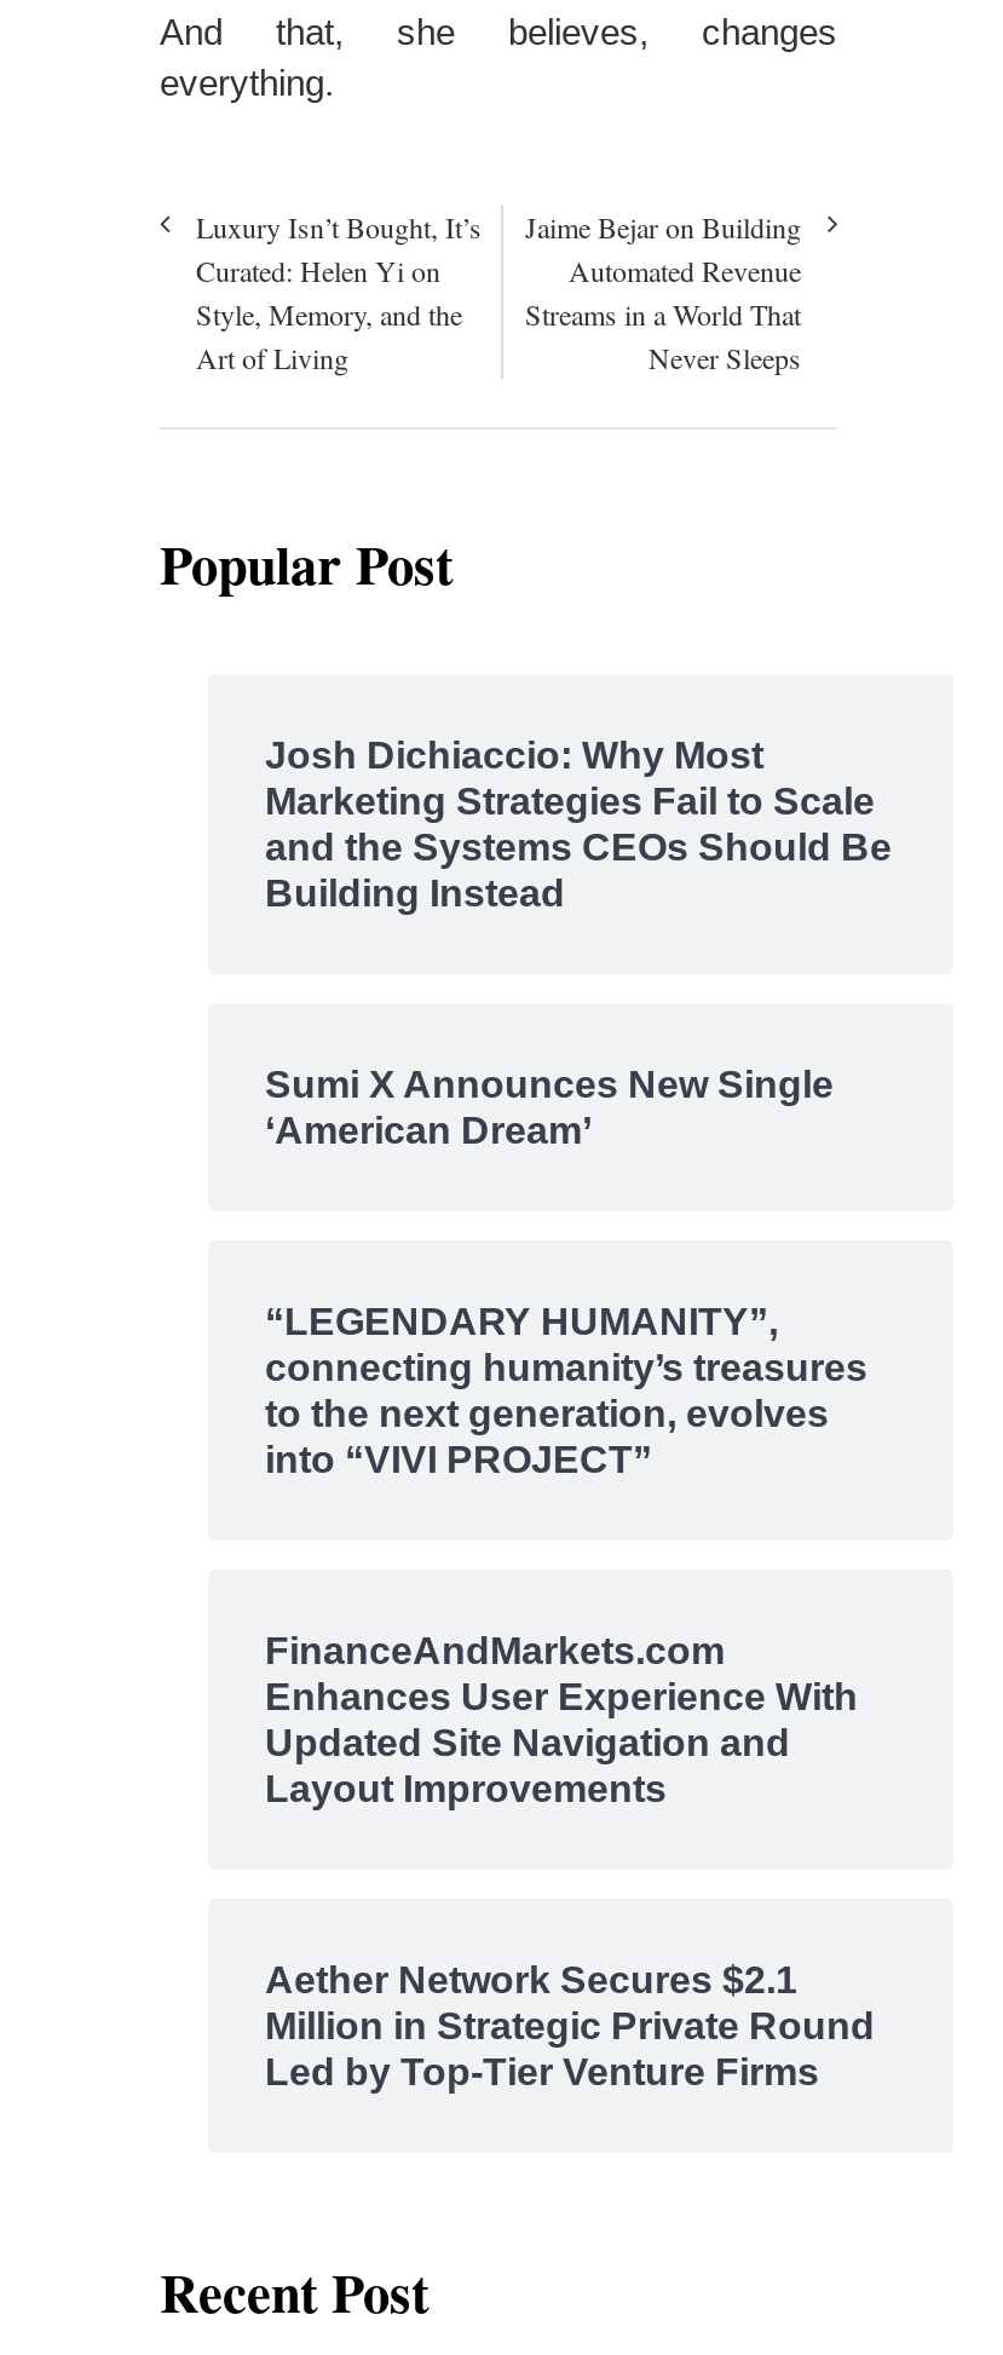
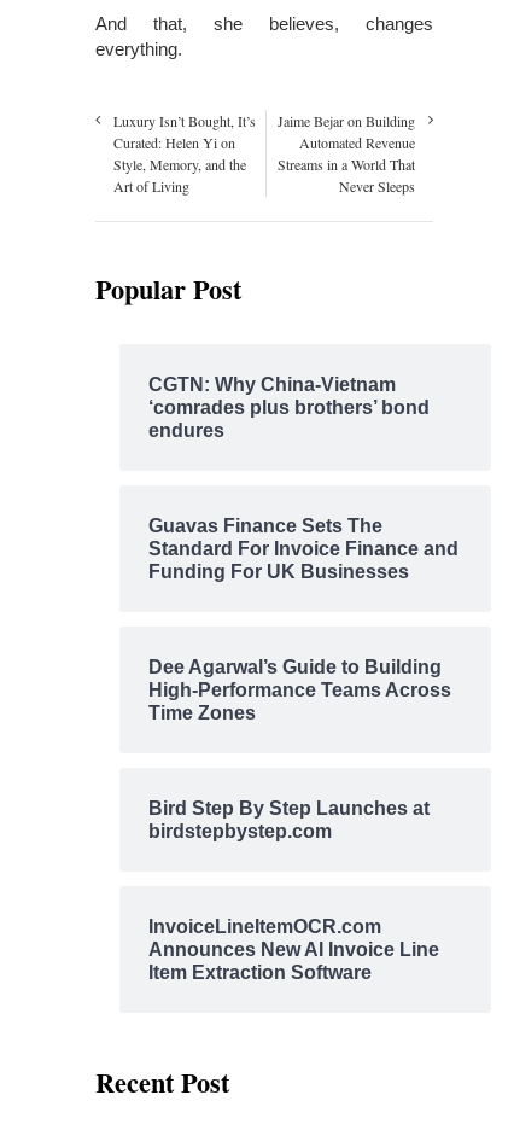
[265,735,892,914] Josh Dichiaccio: Why Most | Marketing Strategies Fail to Scale | and the Systems CEOs Should Be | Building Instead -> [148,374,429,441] CGTN: Why China-Vietnam | ‘comrades plus brothers’ bond | endures
[265,1064,834,1151] Sumi X Announces New Single | ‘American Dream’ -> [148,516,458,582] Guavas Finance Sets The | Standard For Invoice Finance and | Funding For UK Businesses
[265,1301,867,1480] “LEGENDARY HUMANITY”, | connecting humanity’s treasures | to the next generation, evolves | into “VIVI PROJECT” -> [148,657,451,723] Dee Agarwal’s Guide to Building | High-Performance Teams Across | Time Zones
[265,1630,858,1809] FinanceAndMarkets.com | Enhances User Experience With | Updated Site Navigation and | Layout Improvements -> [148,798,429,841] Bird Step By Step Launches at | birdstepbystep.com
[265,1959,875,2092] Aether Network Secures $2.1 | Million in Strategic Private Round | Led by Top-Tier Venture Firms -> [148,916,439,983] InvoiceLineItemOCR.com | Announces New AI Invoice Line | Item Extraction Software

